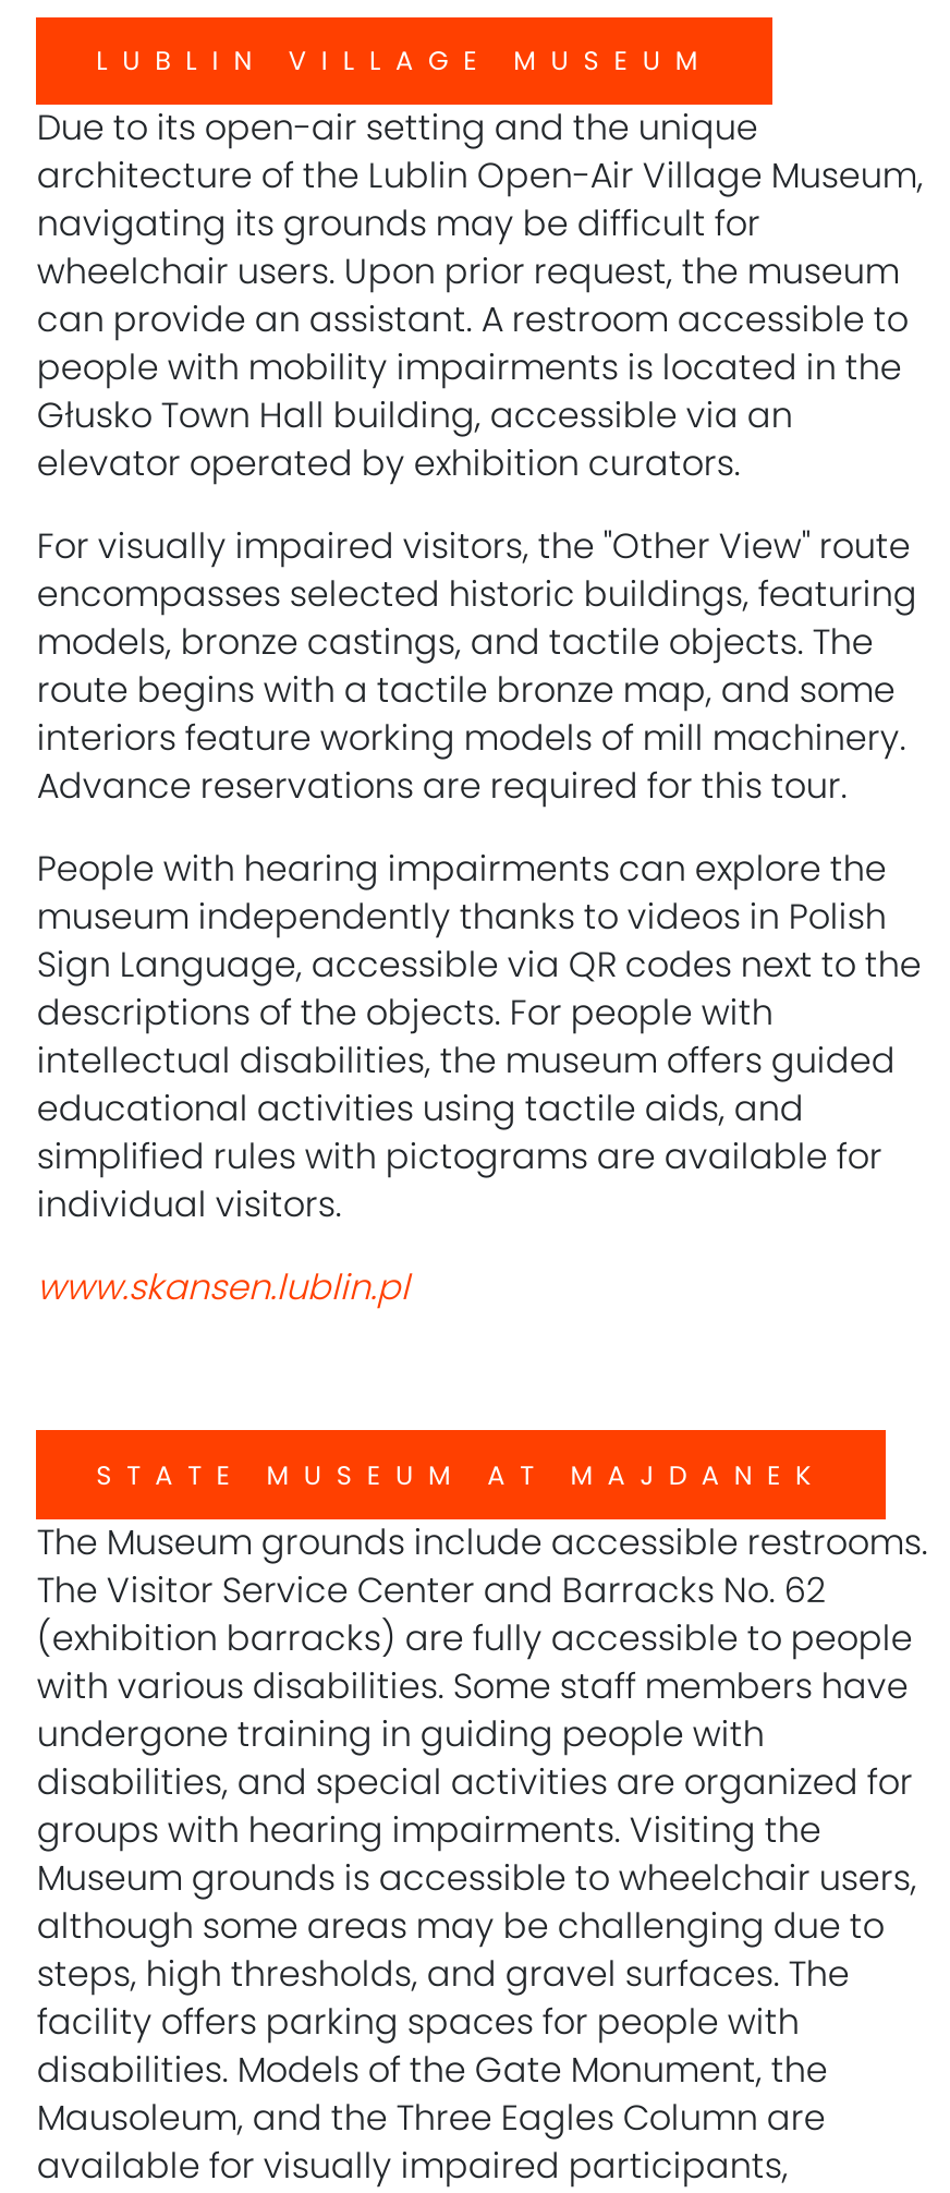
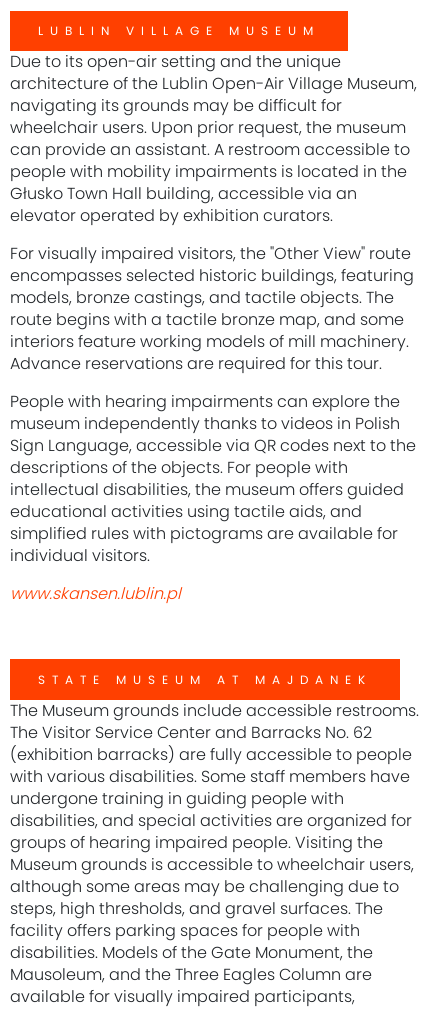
[37,1814,821,1849] groups with hearing impairments. Visiting the -> [10,835,383,851] groups of hearing impaired people. Visiting the

